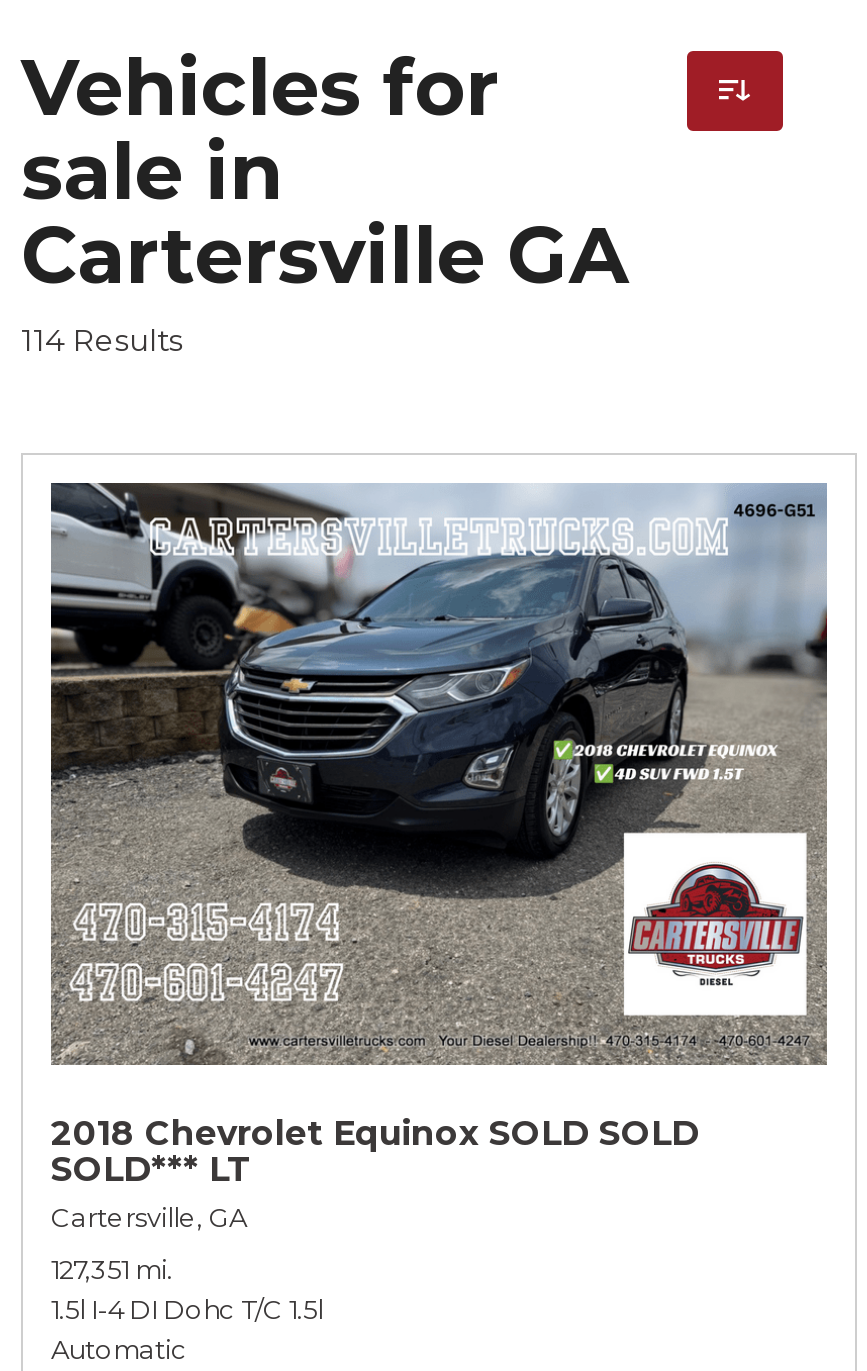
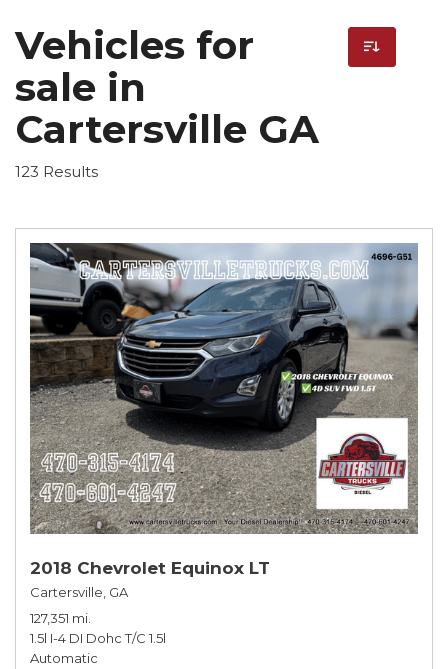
[21,321,183,359] 114 Results -> [15,162,98,181] 123 Results
[51,1113,699,1189] 2018 Chevrolet Equinox SOLD SOLD | SOLD*** LT -> [30,558,270,578] 2018 Chevrolet Equinox LT

